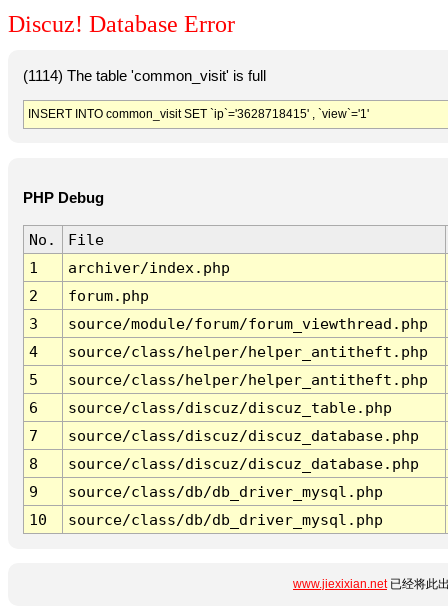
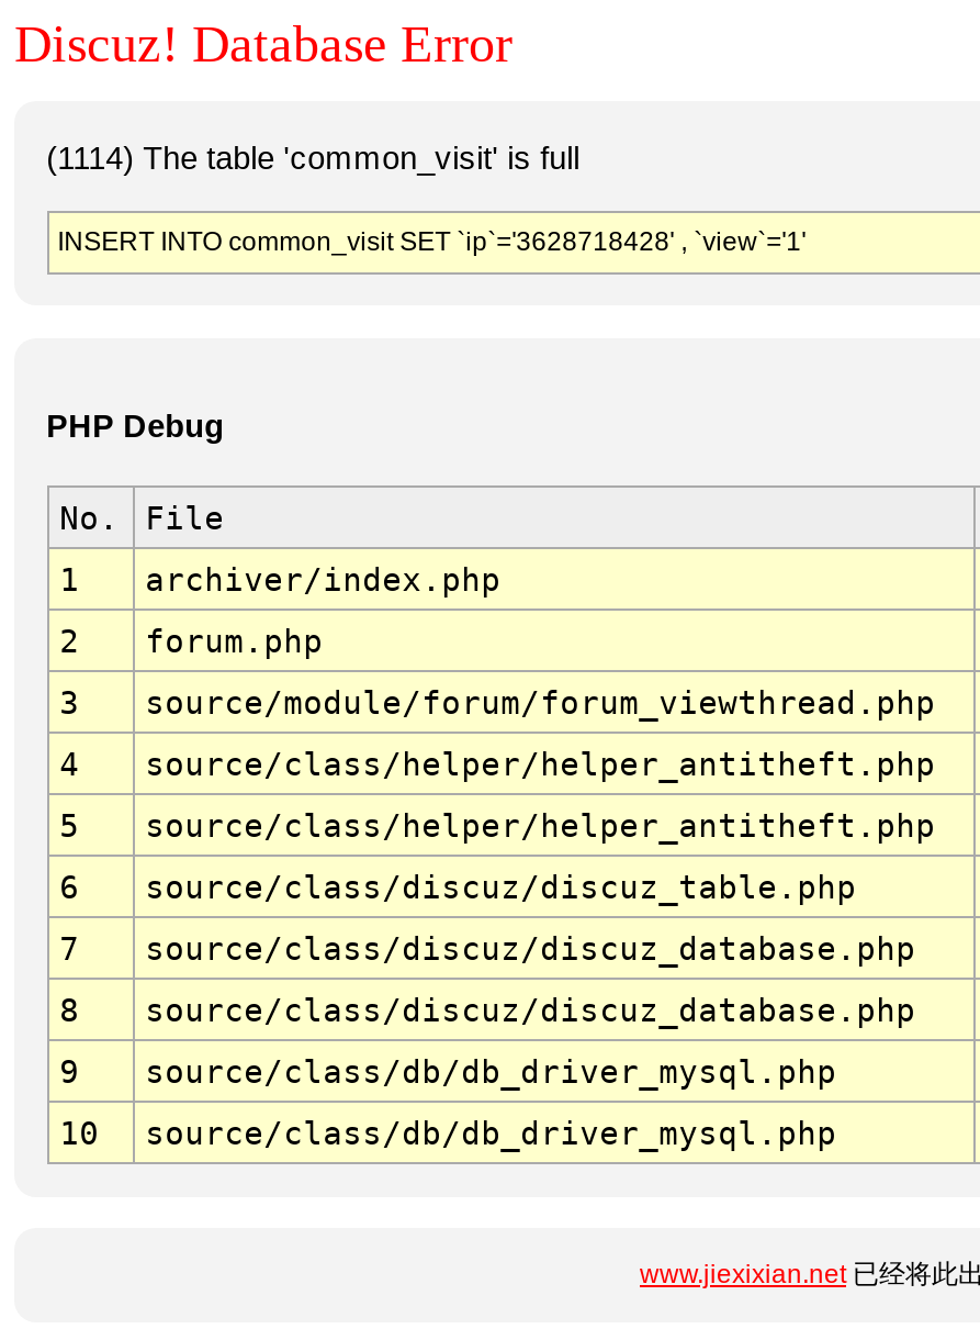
[28,107,369,121] INSERT INTO common_visit SET `ip`='3628718415' , `view`='1' -> [58,226,806,256] INSERT INTO common_visit SET `ip`='3628718428' , `view`='1'

